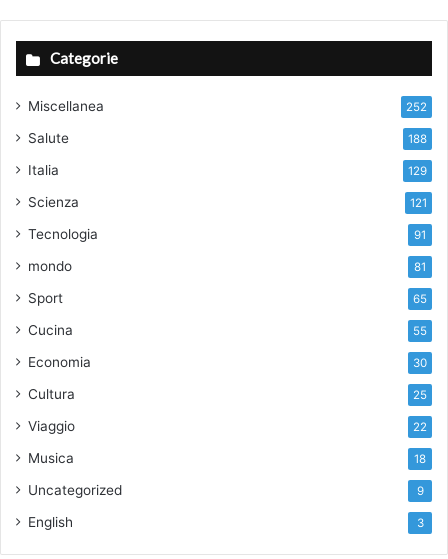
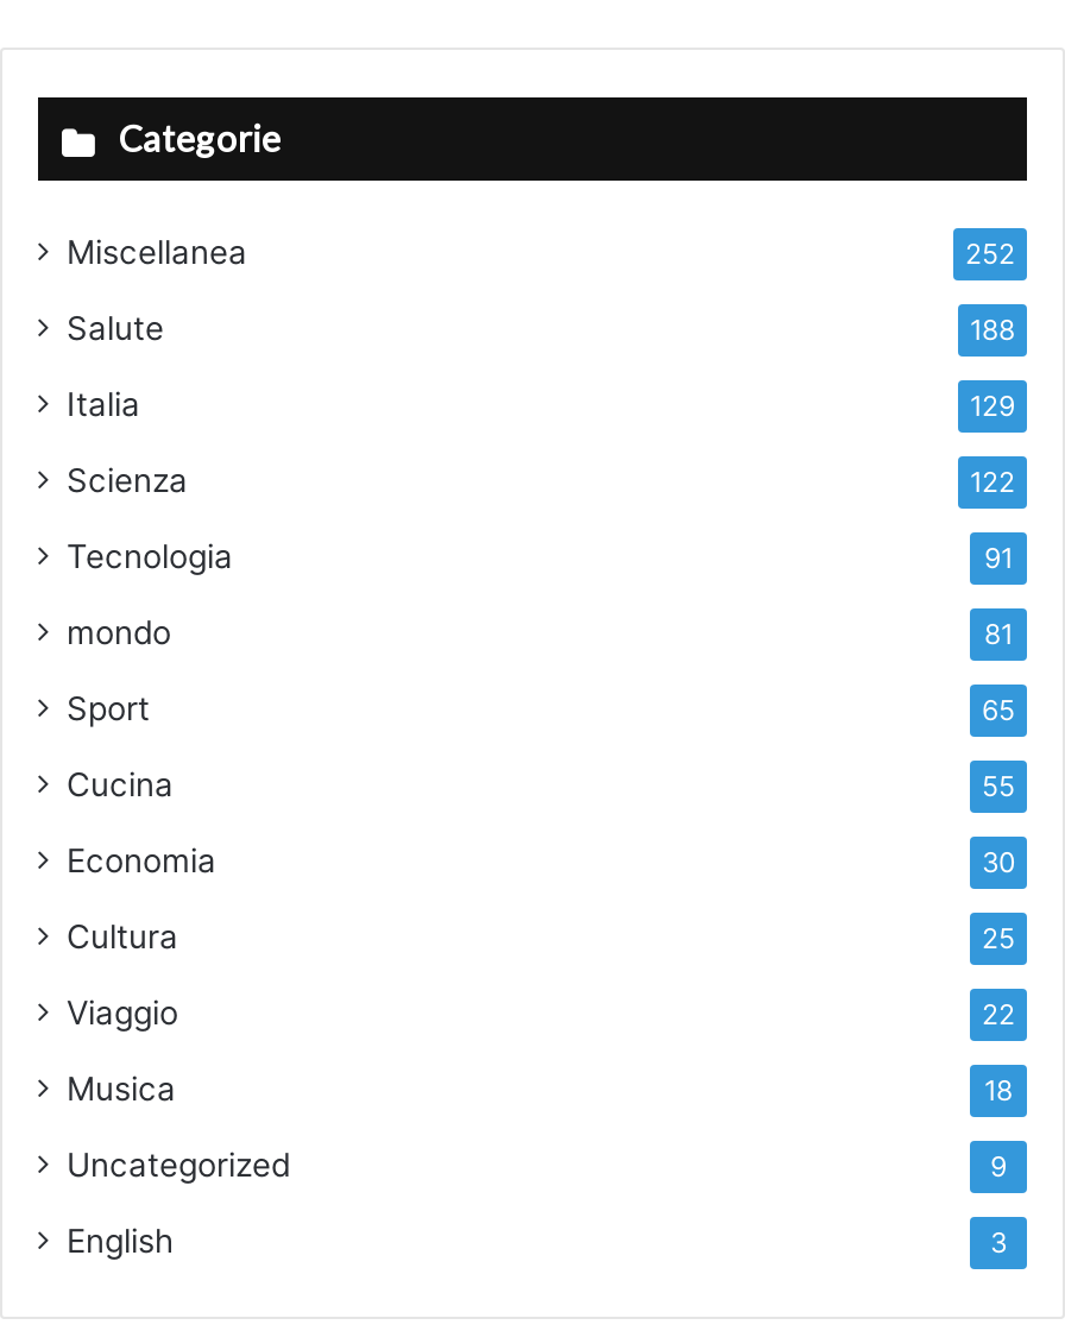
[410,196,427,210] 121 -> [970,465,1015,499] 122

